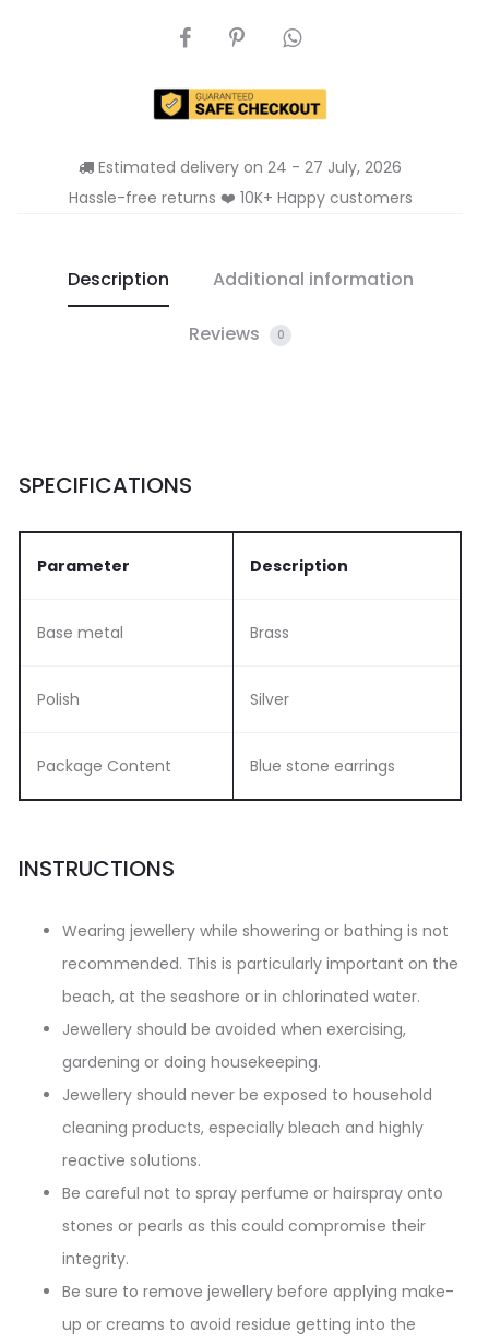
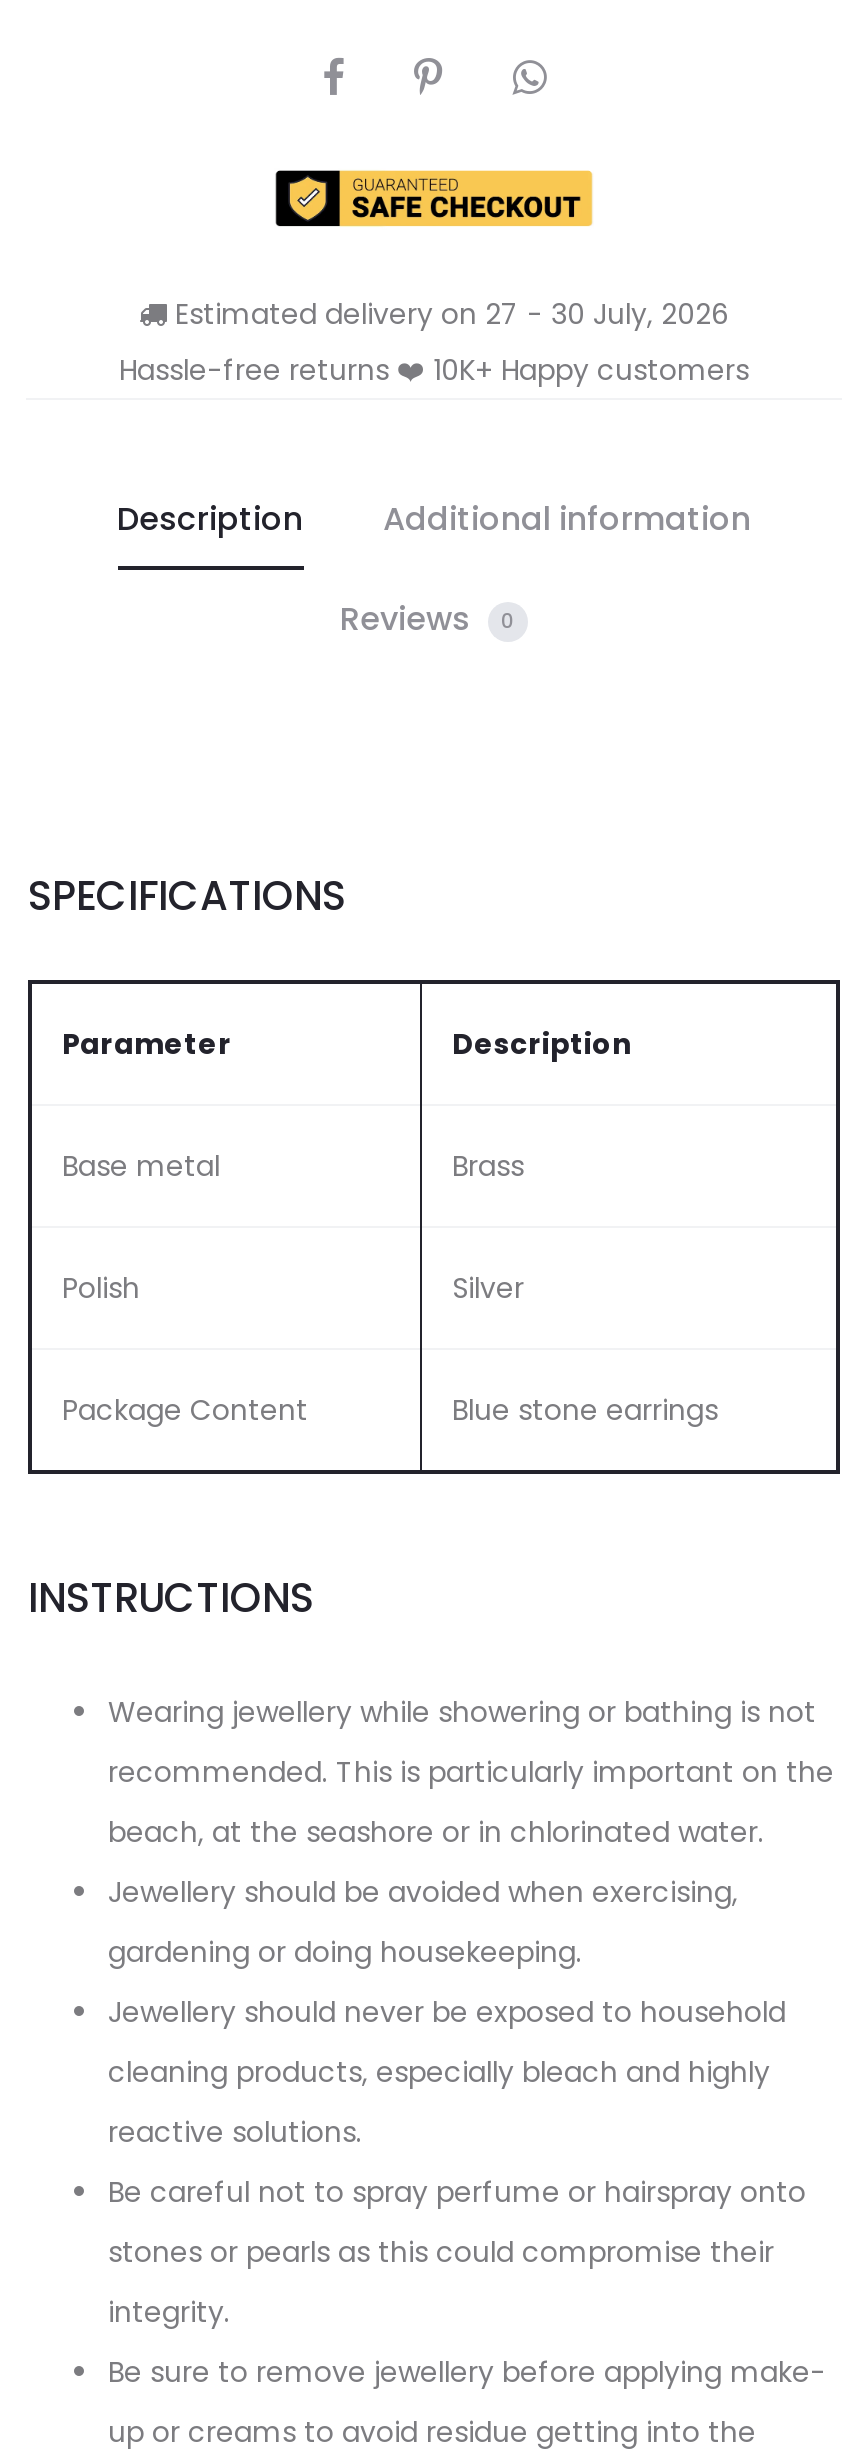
[94,157,402,179] Estimated delivery on 24 - 27 July, 2026 -> [167,295,729,335] Estimated delivery on 27 - 30 July, 2026

